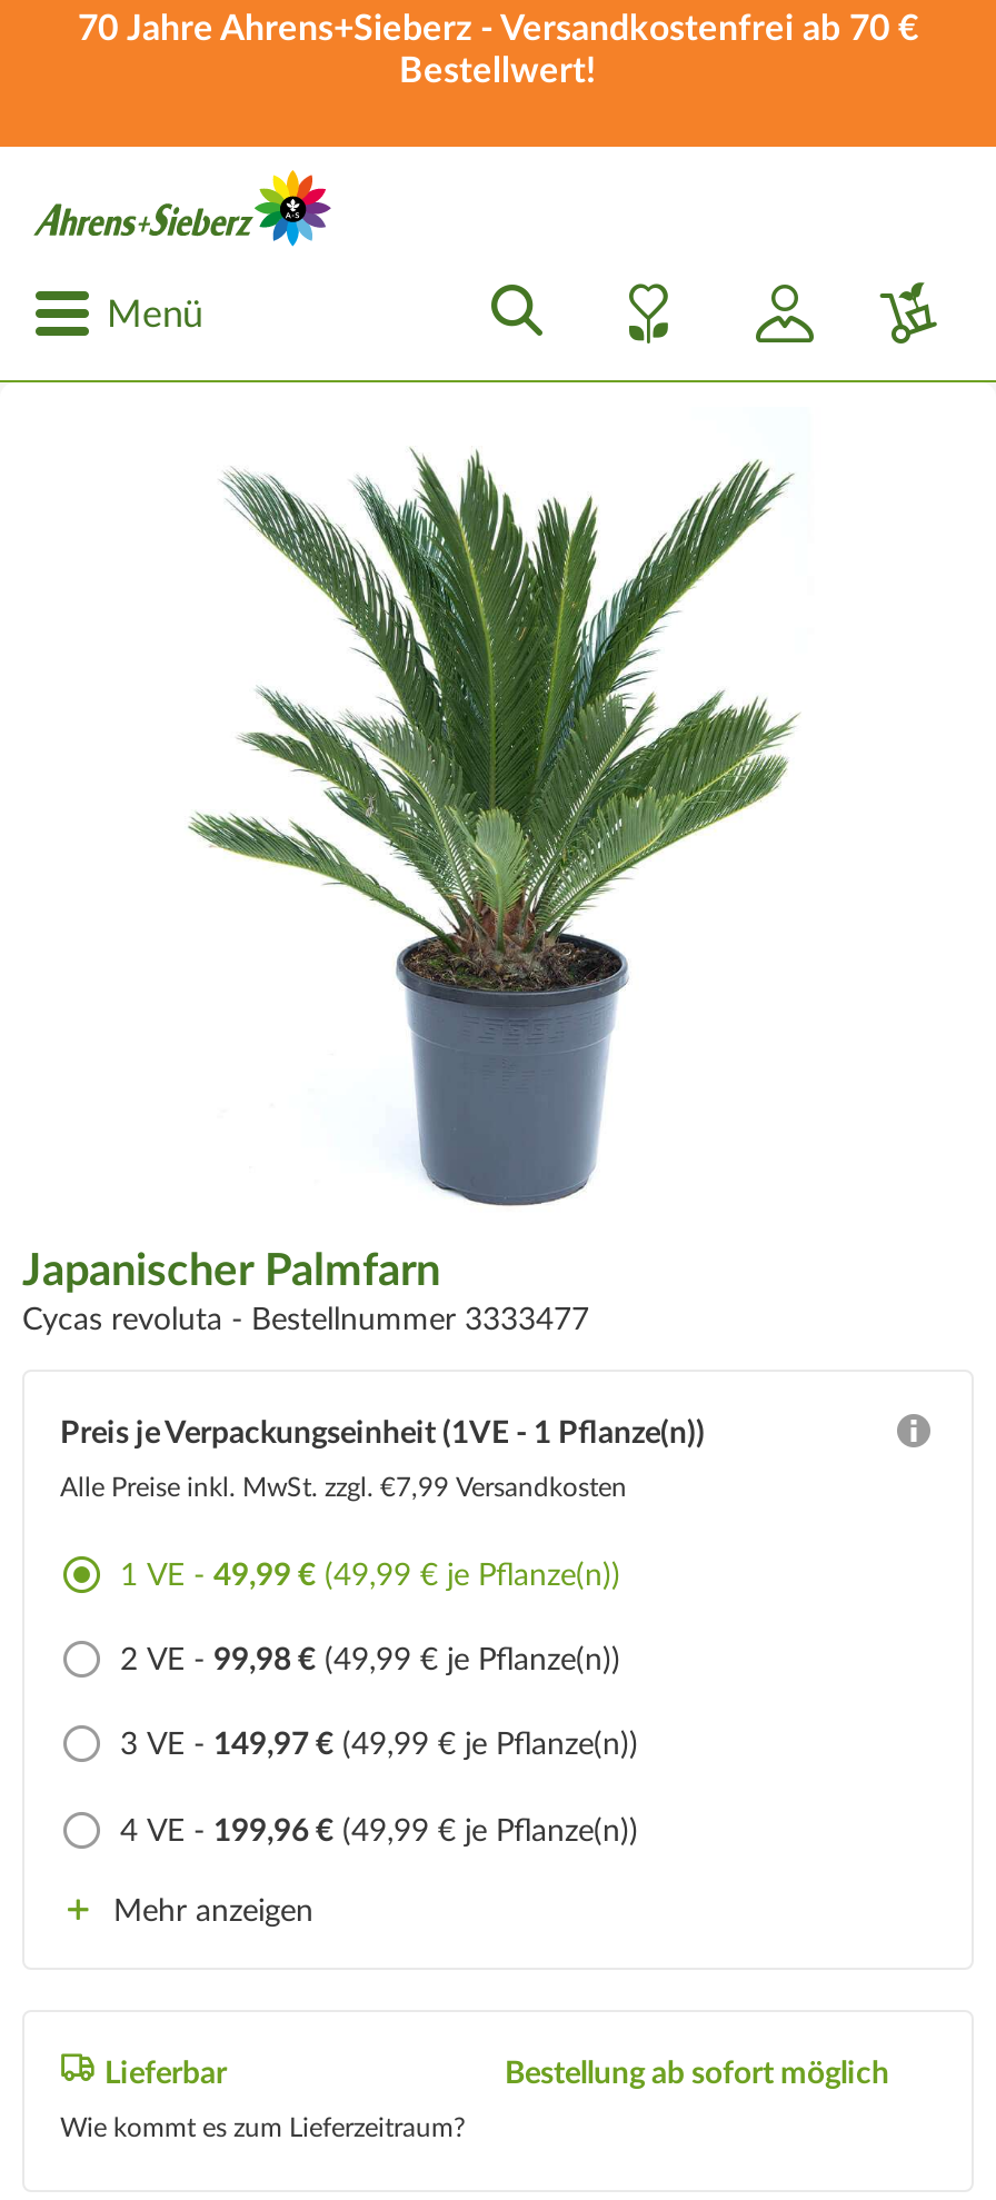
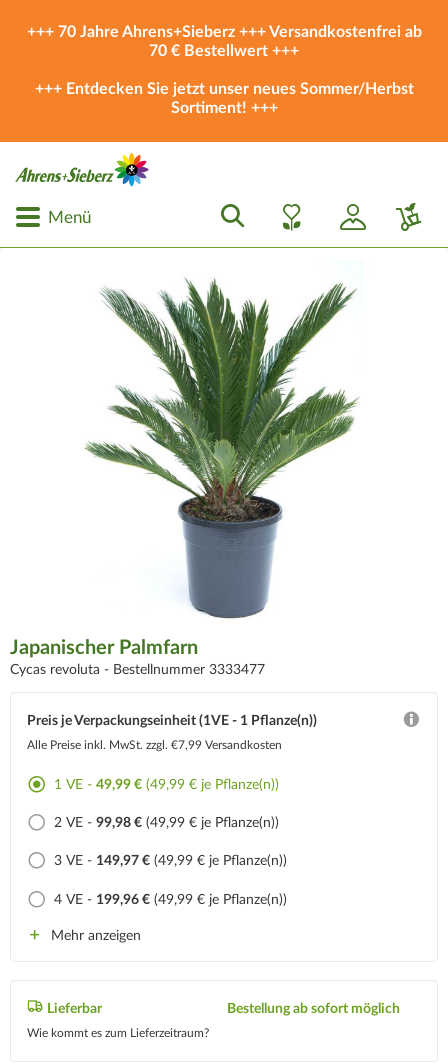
[78,11,918,89] 70 Jahre Ahrens+Sieberz - Versandkostenfrei ab 70 € | Bestellwert! -> [26,24,421,116] +++ 70 Jahre Ahrens+Sieberz +++ Versandkostenfrei ab | 70 € Bestellwert +++ | +++ Entdecken Sie jetzt unser neues Sommer/Herbst | Sortiment! +++

